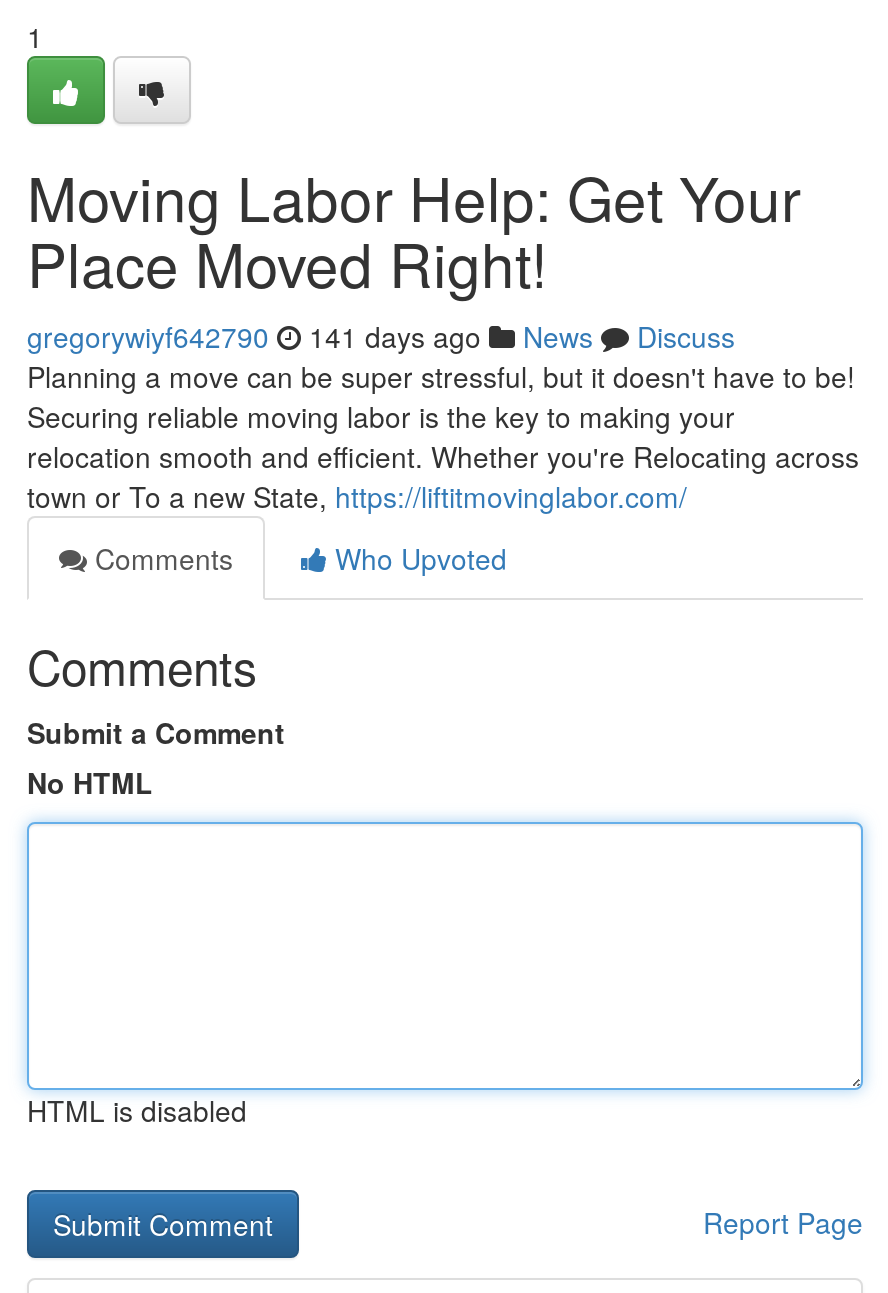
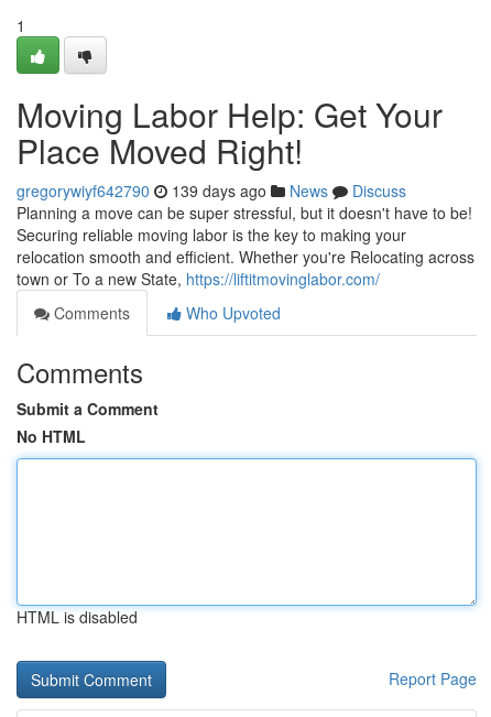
[27,316,735,356] gregorywiyf642790 141 days ago News Discuss -> [17,180,406,202] gregorywiyf642790 139 days ago News Discuss

